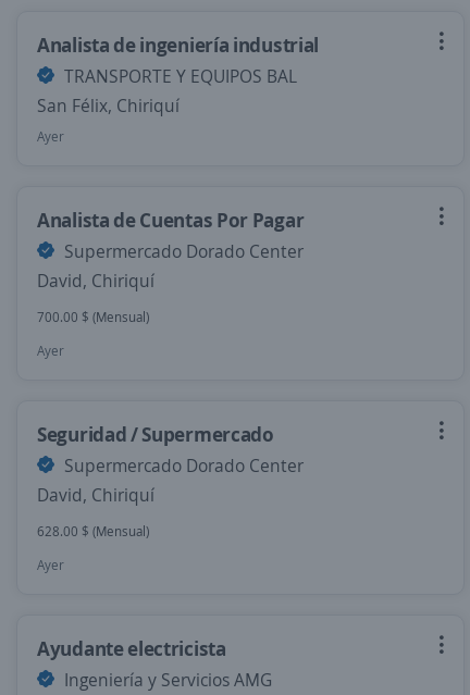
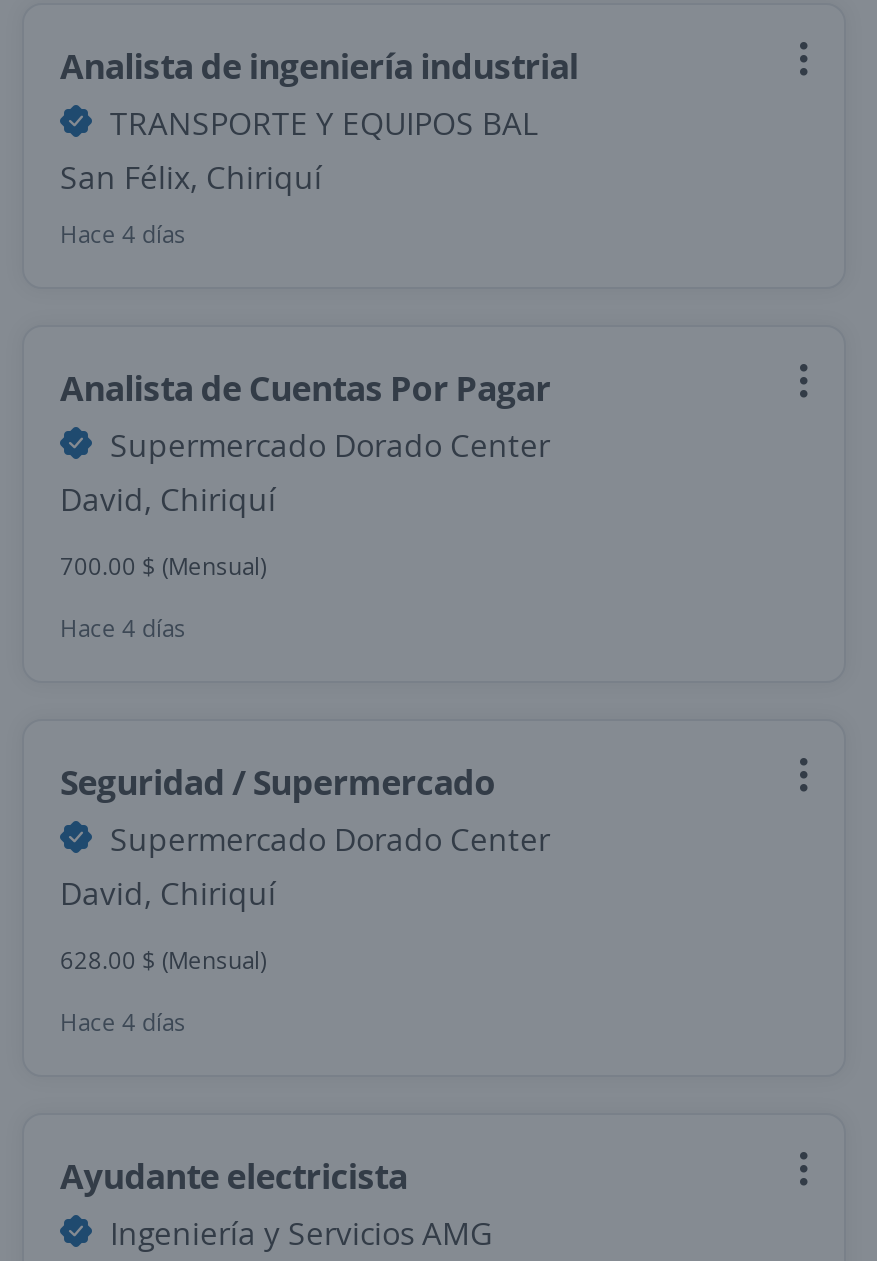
[37,127,64,146] Ayer -> [60,217,186,251] Hace 4 días
[37,342,64,360] Ayer -> [60,611,186,645] Hace 4 días
[37,556,64,574] Ayer -> [60,1005,186,1039] Hace 4 días

